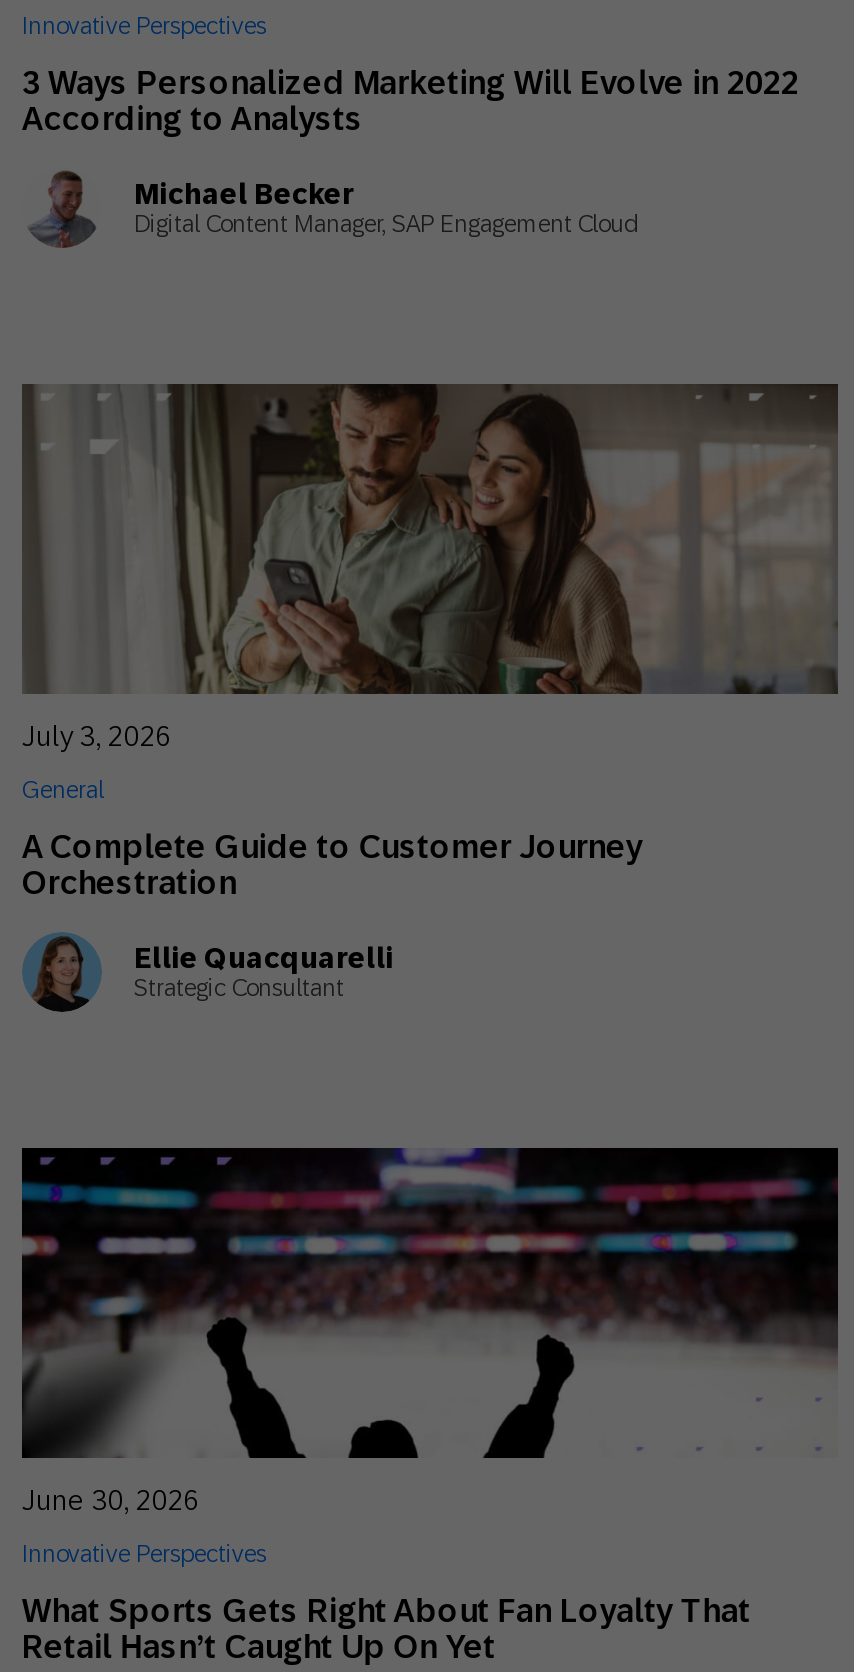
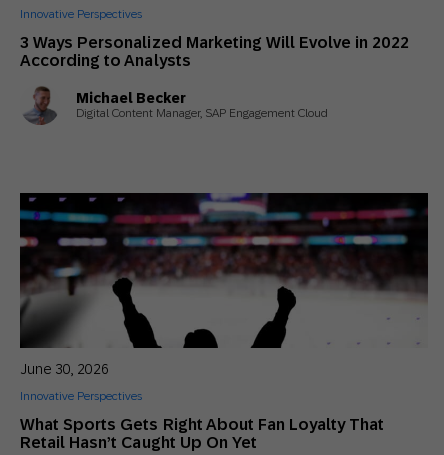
[20,382,840,804] [image] | July 3, 2026 | General -> none
[22,828,642,902] A Complete Guide to Customer Journey | Orchestration -> none
[22,932,394,1012] [image] | Ellie Quacquarelli | Strategic Consultant -> none

